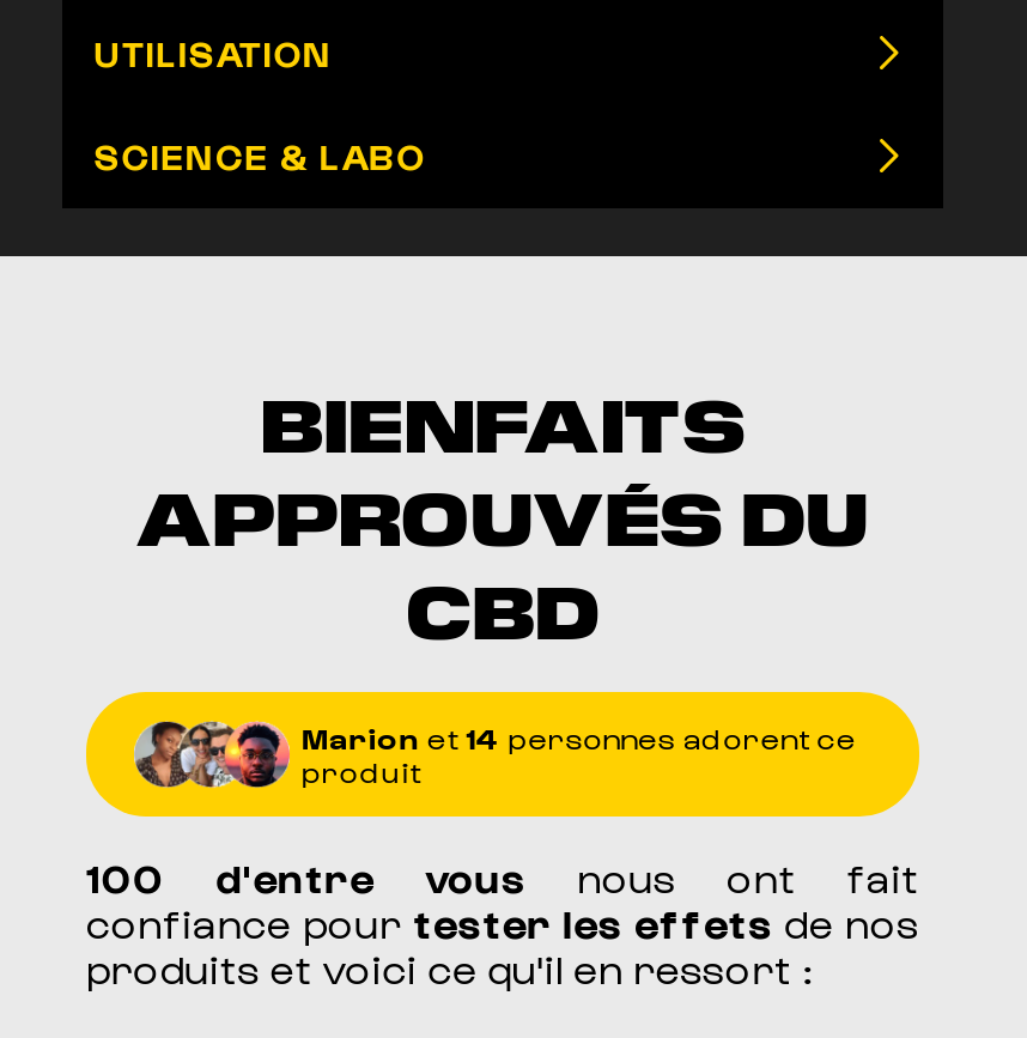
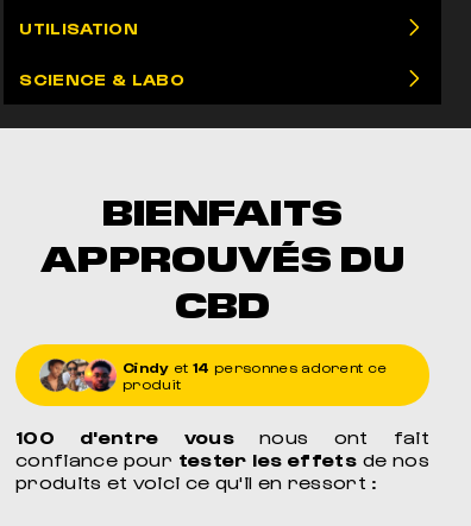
[302,720,856,753] Marion et 14 personnes adorent ce -> [123,358,387,375] Cindy et 14 personnes adorent ce

